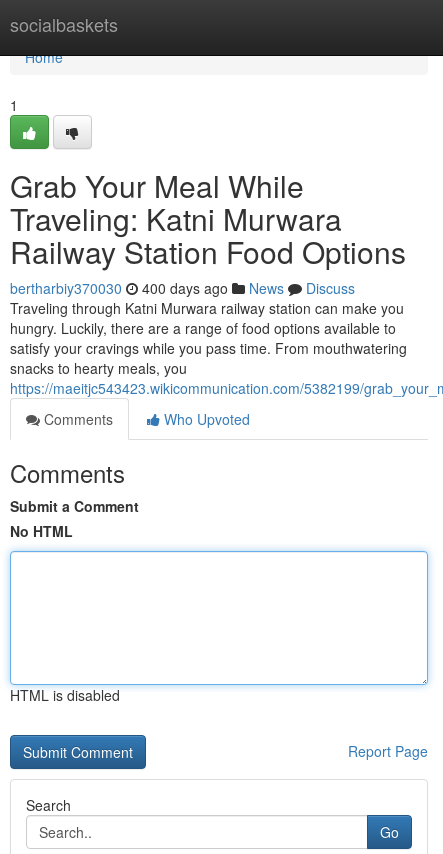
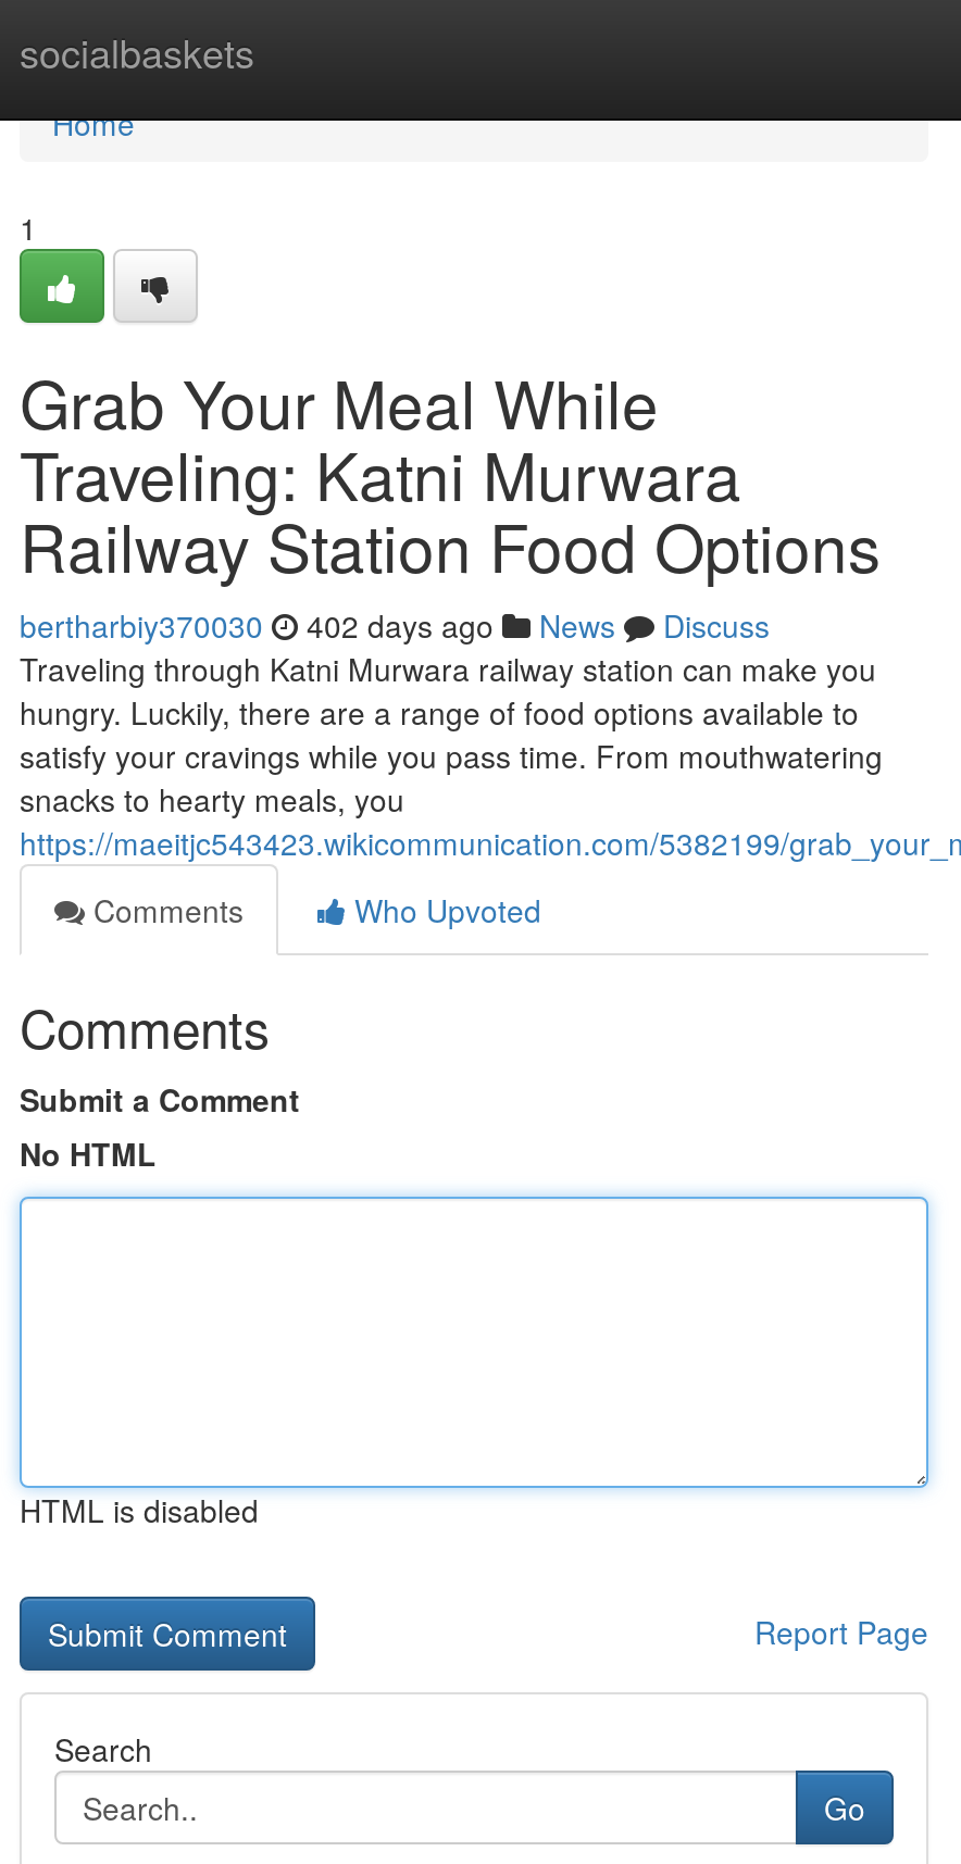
[10,278,355,298] bertharbiy370030 400 days ago News Discuss -> [20,603,770,647] bertharbiy370030 402 days ago News Discuss

